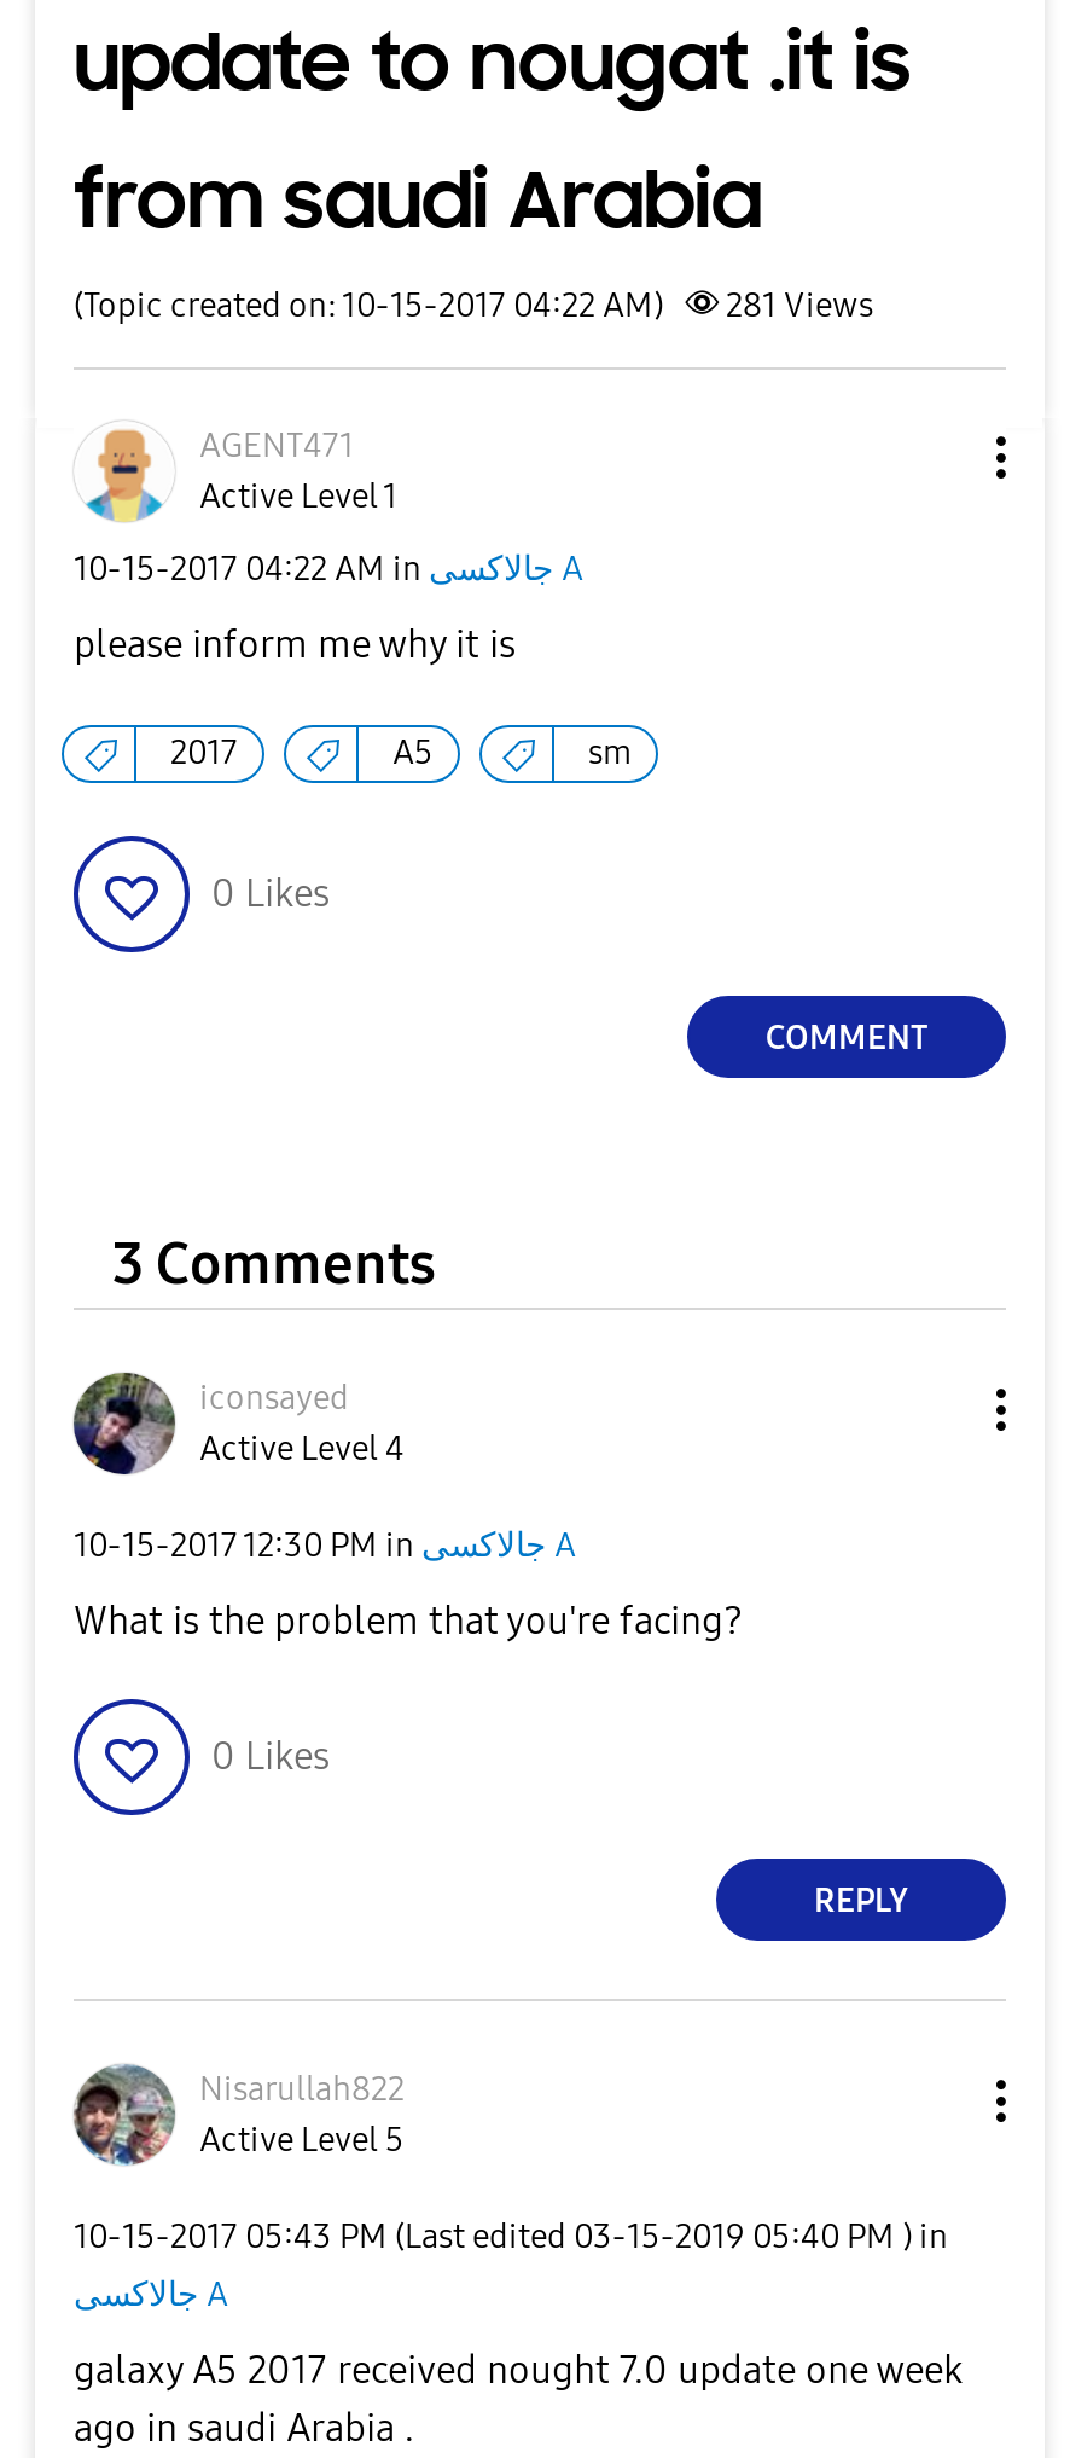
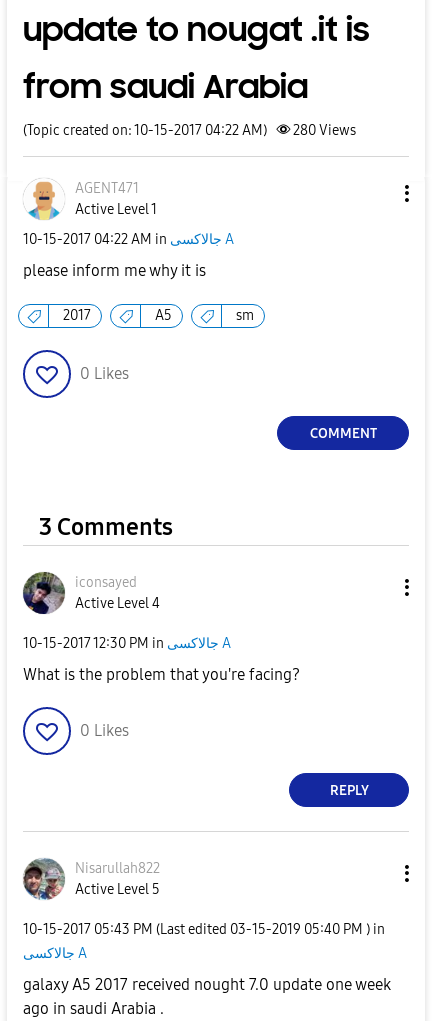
[74,285,873,326] (Topic created on: 10-15-2017 04:22 AM) 281 Views -> [23,122,356,139] (Topic created on: 10-15-2017 04:22 AM) 280 Views

